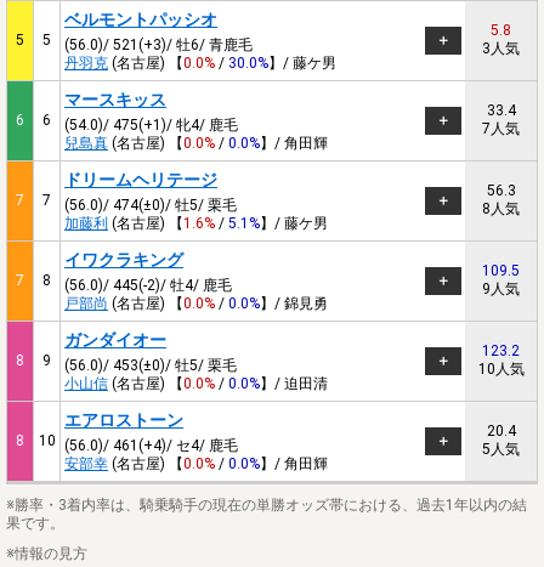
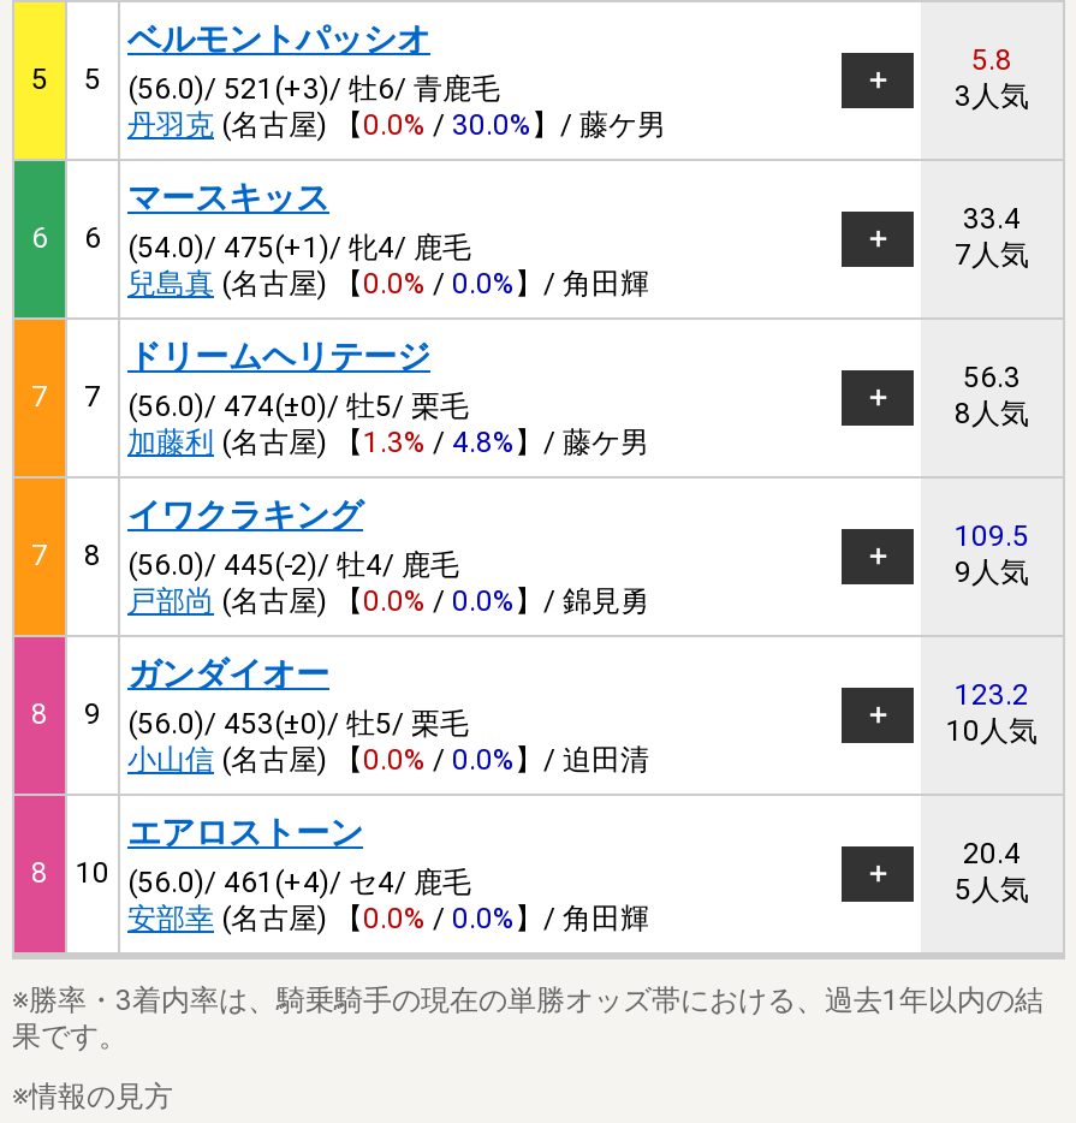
[64,215,328,232] 加藤利(名古屋) 【1.6% / 5.1%】/ 藤ケ男 -> [127,427,649,460] 加藤利(名古屋) 【1.3% / 4.8%】/ 藤ケ男

